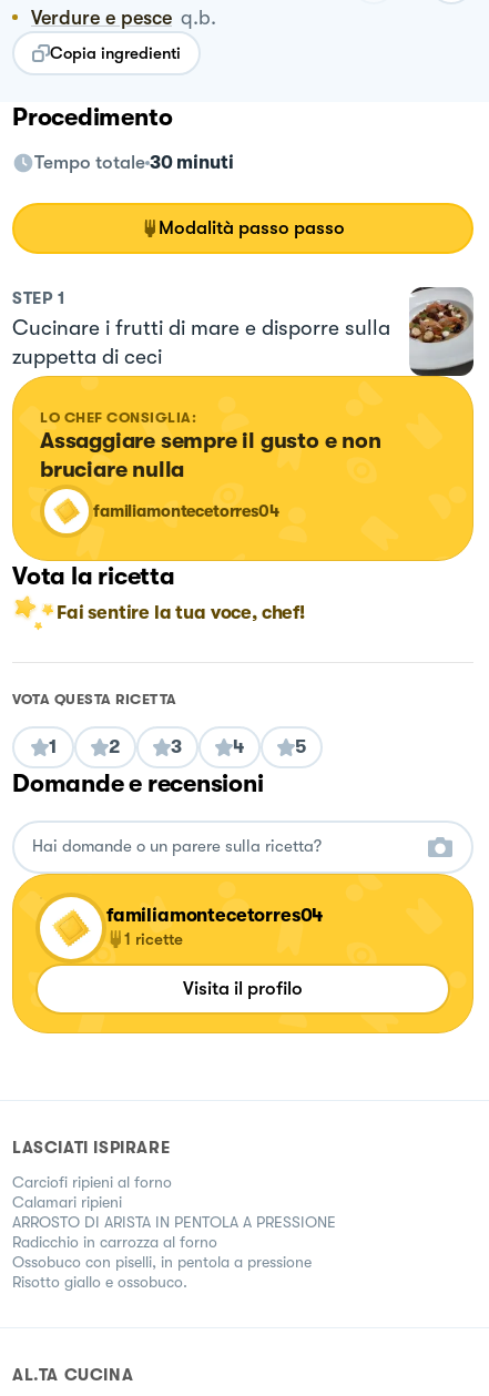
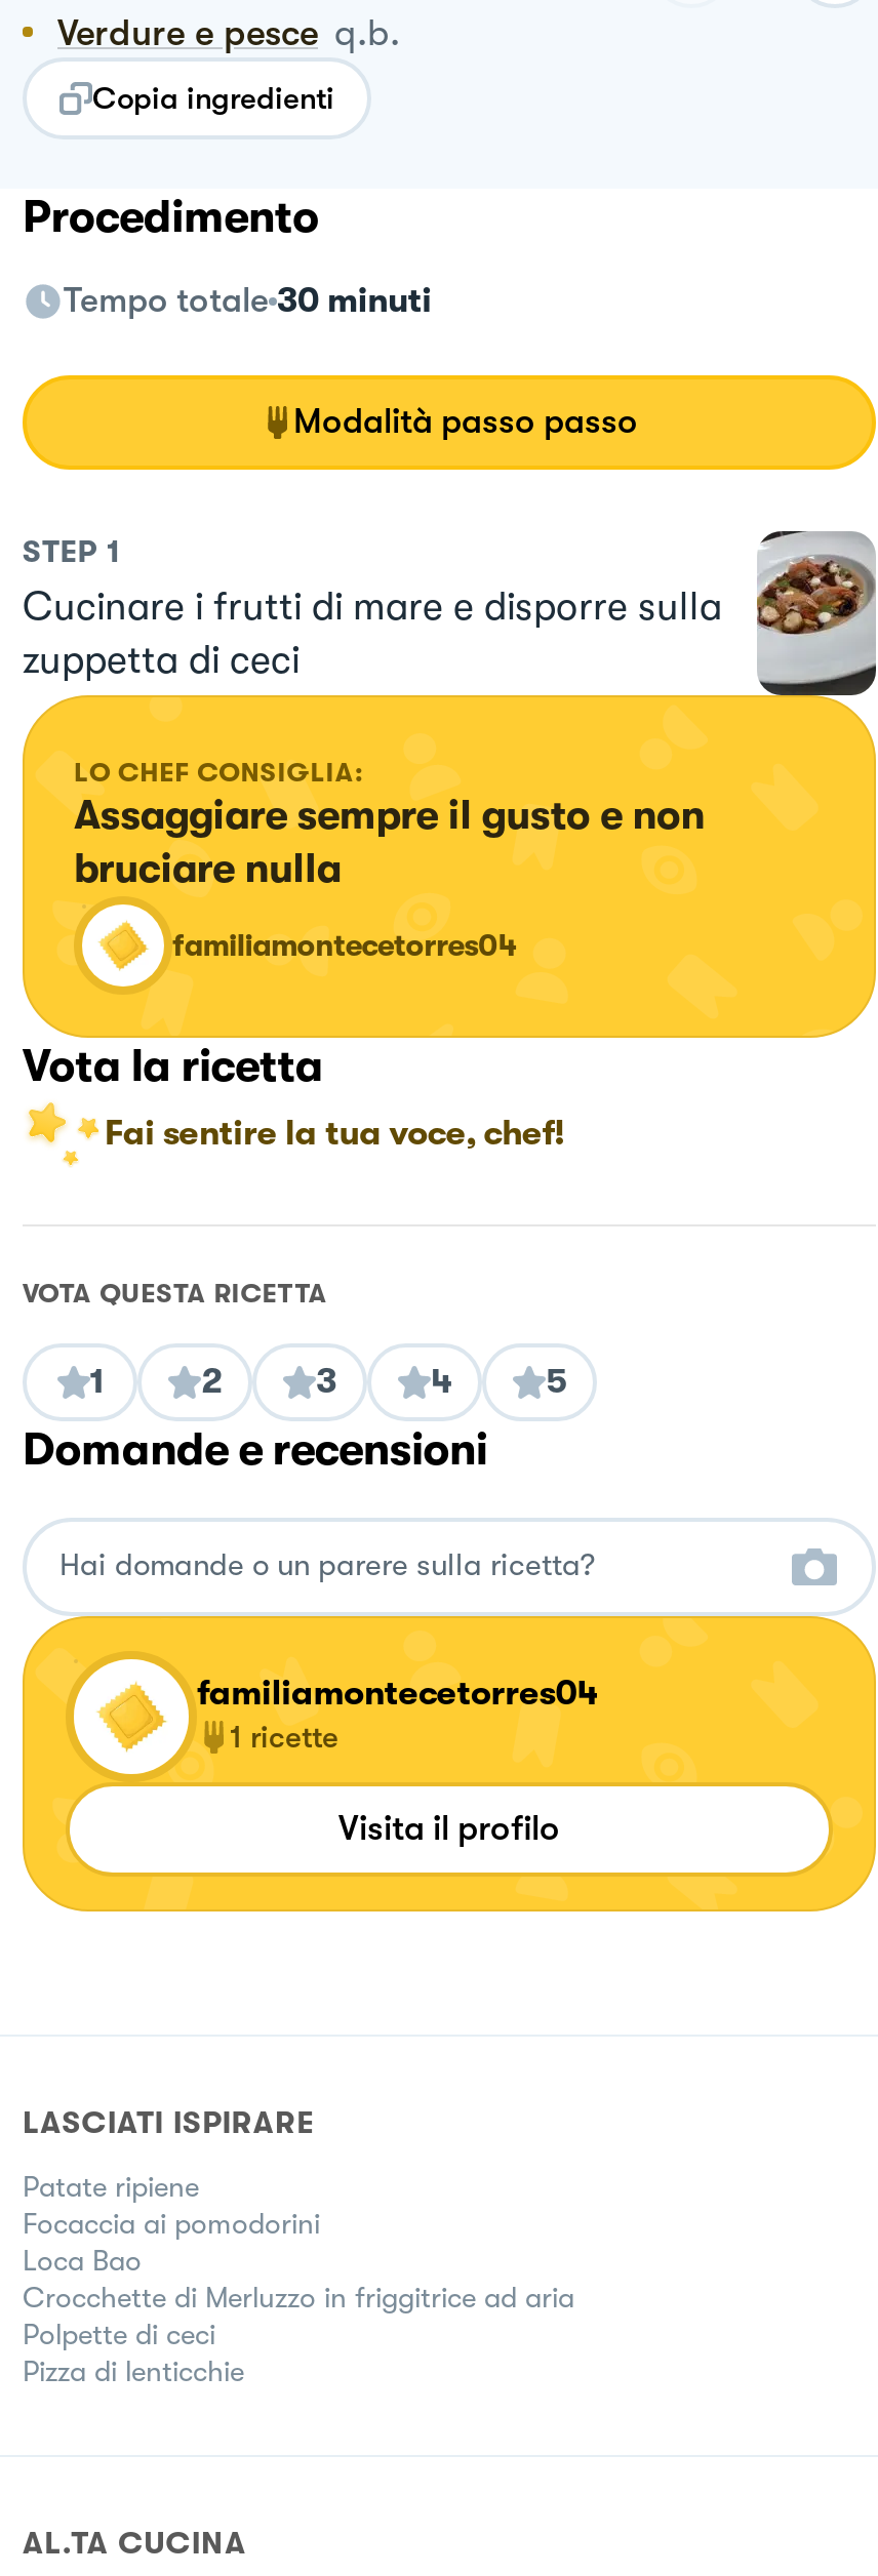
[12,1173,336,1290] Carciofi ripieni al forno | Calamari ripieni | ARROSTO DI ARISTA IN PENTOLA A PRESSIONE | Radicchio in carrozza al forno | Ossobuco con piselli, in pentola a pressione | Risotto giallo e ossobuco. -> [23,2169,574,2386] Patate ripiene | Focaccia ai pomodorini | Loca Bao | Crocchette di Merluzzo in friggitrice ad aria | Polpette di ceci | Pizza di lenticchie

